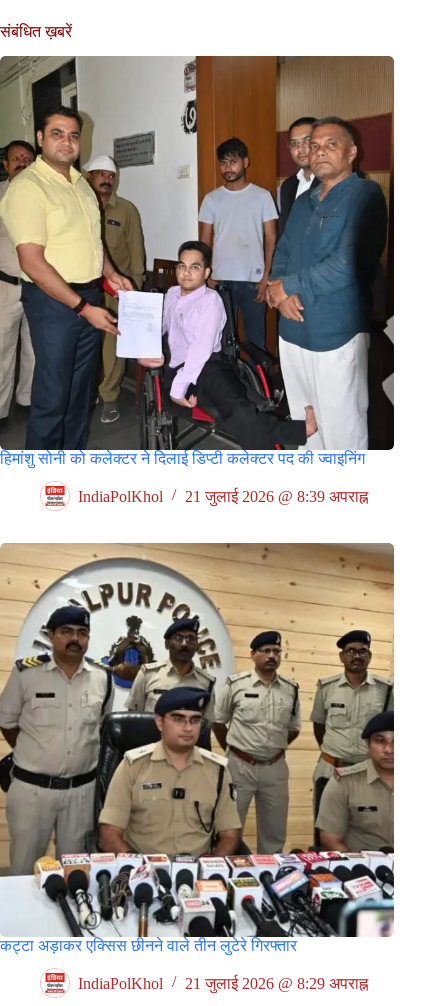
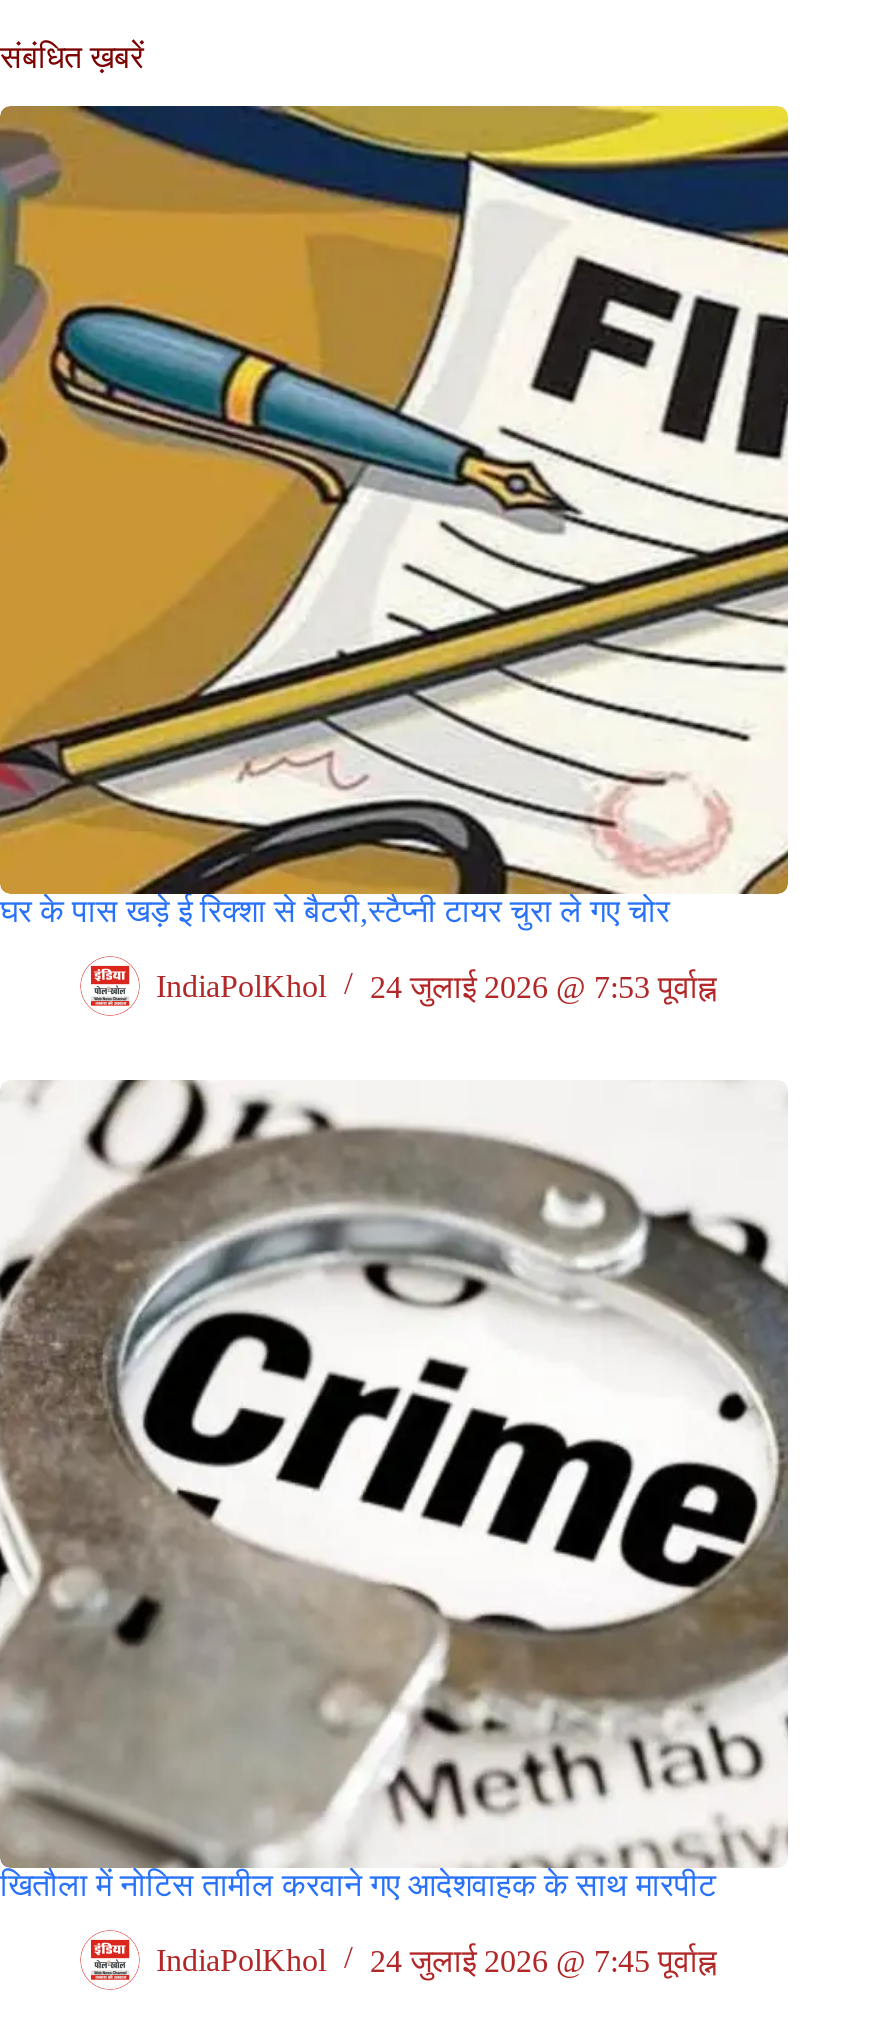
[0,55,395,467] [image] | हिमांशु सोनी को कलेक्टर ने दिलाई डिप्टी कलेक्टर पद की ज्वाइनिंग -> [0,104,790,928] [image] | घर के पास खड़े ई रिक्शा से बैटरी,स्टैप्नी टायर चुरा ले गए चोर
[78,488,368,505] IndiaPolKhol 21 जुलाई 2026 @ 8:39 अपराह्न -> [156,969,716,1003] IndiaPolKhol 24 जुलाई 2026 @ 7:53 पूर्वाह्न
[0,542,395,954] [image] | कट्टा अड़ाकर एक्सिस छीनने वाले तीन लुटेरे गिरफ्तार -> [0,1080,790,1903] [image] | खितौला में नोटिस तामील करवाने गए आदेशवाहक के साथ मारपीट
[78,975,368,992] IndiaPolKhol 21 जुलाई 2026 @ 8:29 अपराह्न -> [156,1944,716,1978] IndiaPolKhol 24 जुलाई 2026 @ 7:45 पूर्वाह्न

